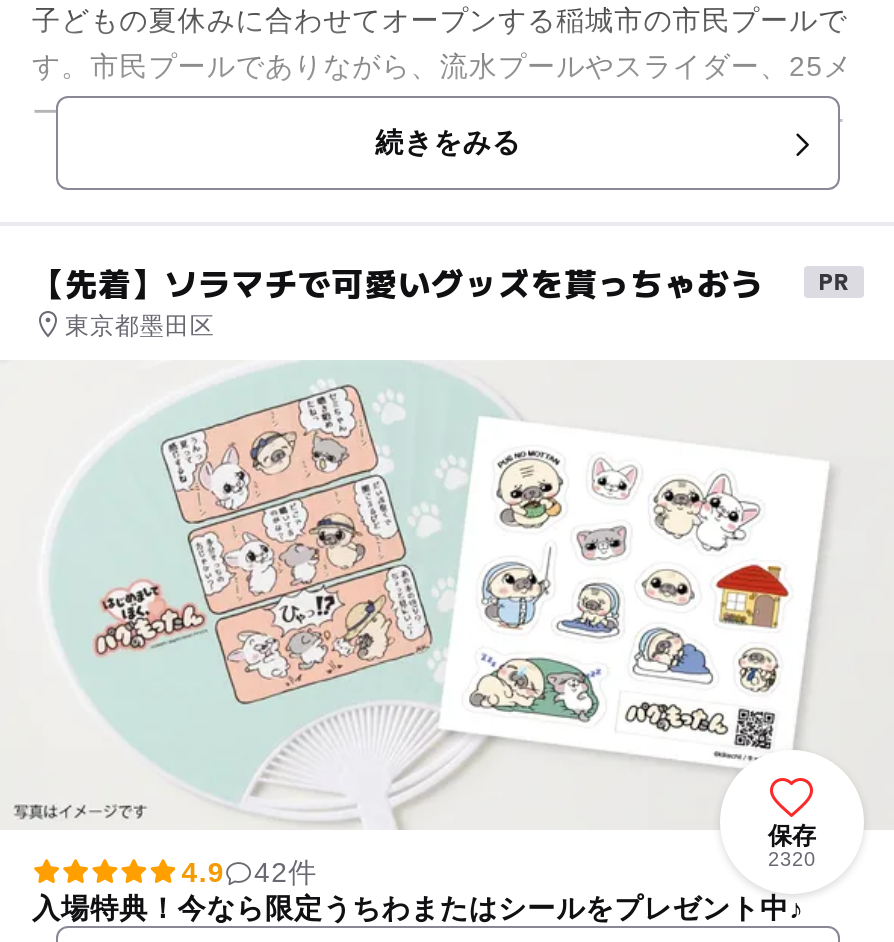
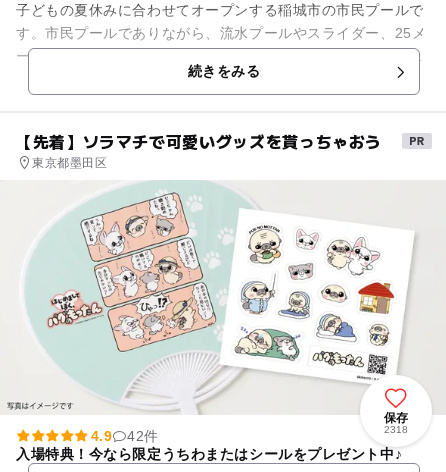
[768,848,816,870] 2320 -> [384,424,408,435] 2318

